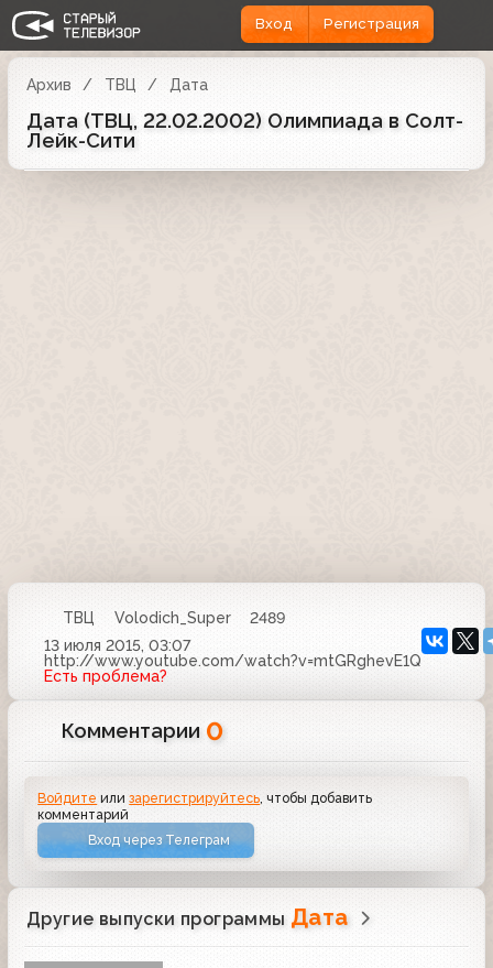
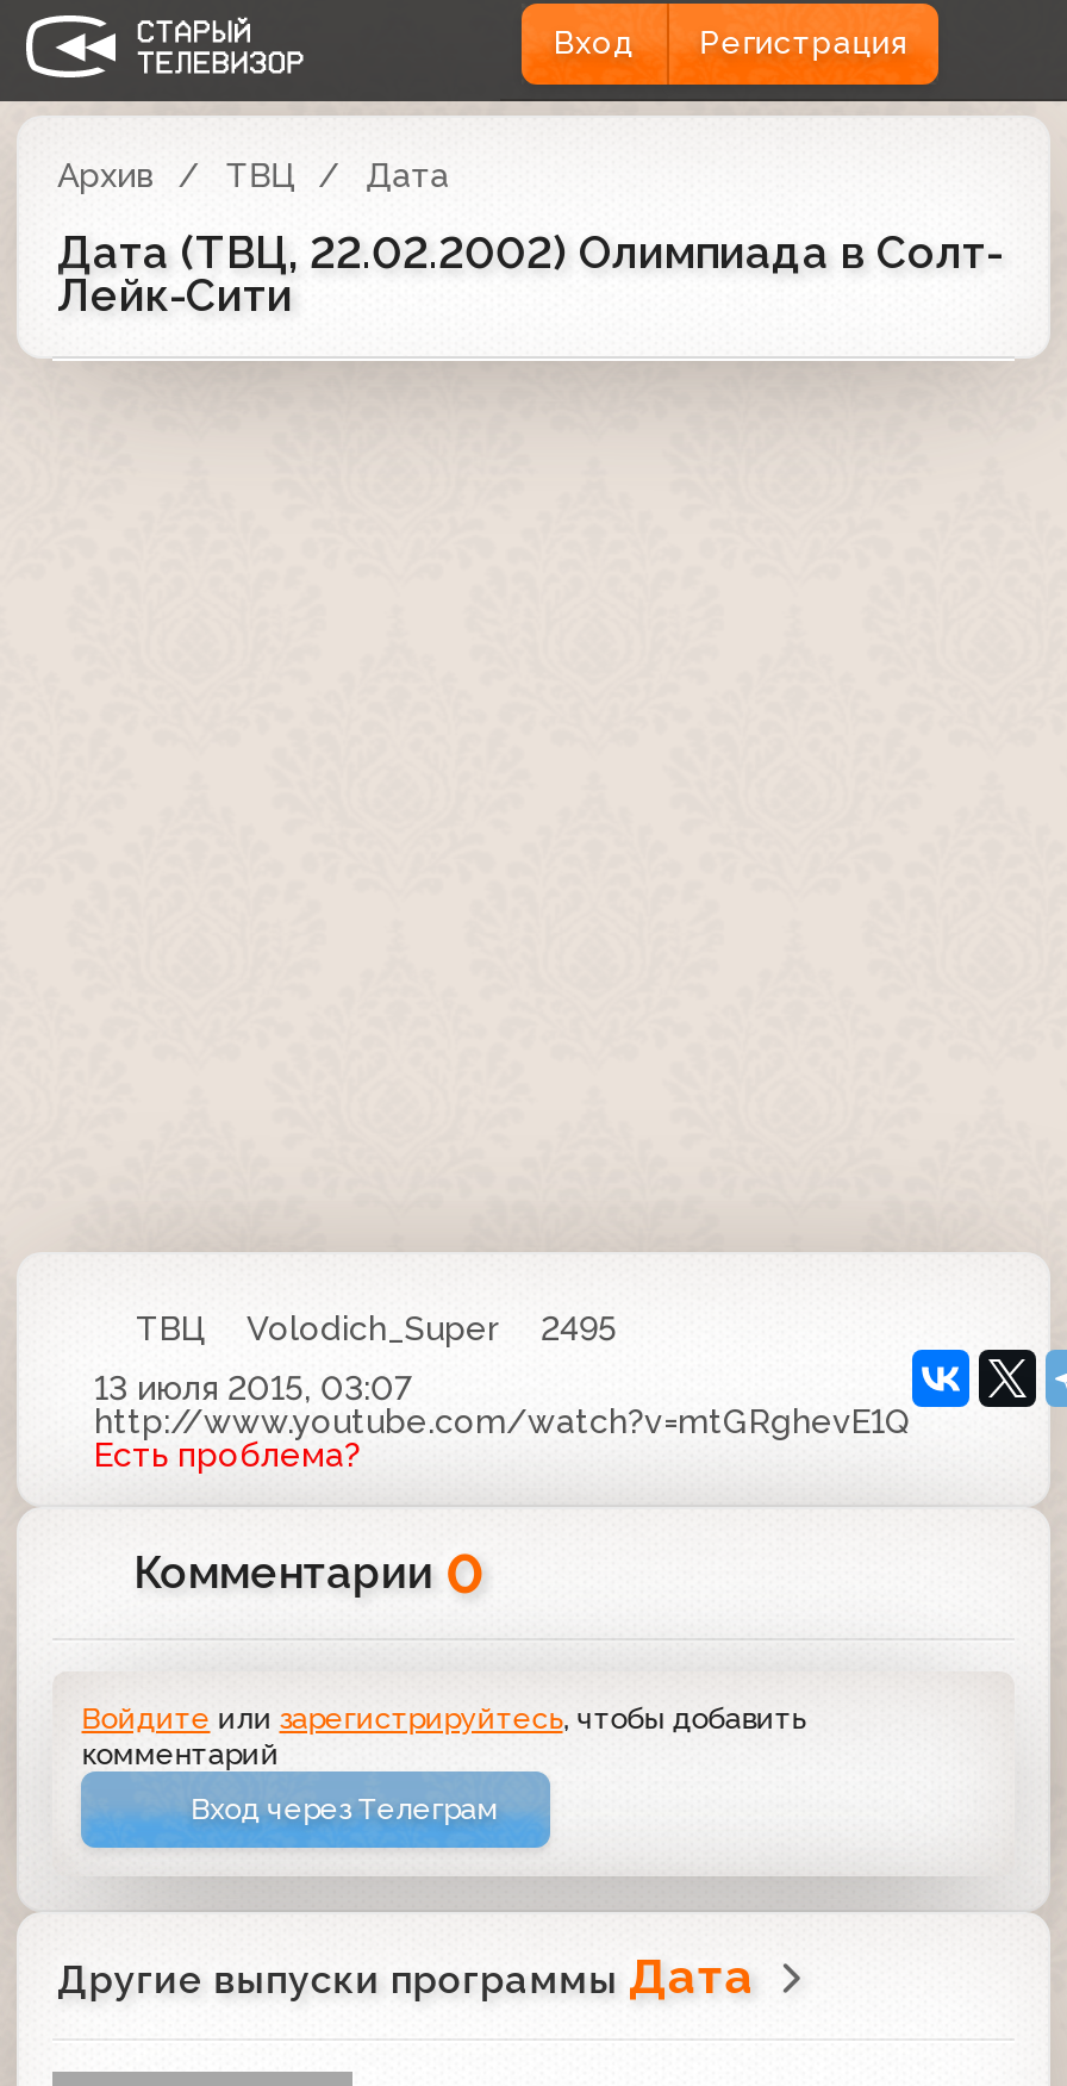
[63,609,285,627] ТВЦ Volodich_Super 2489 -> [136,1310,617,1348] ТВЦ Volodich_Super 2495

